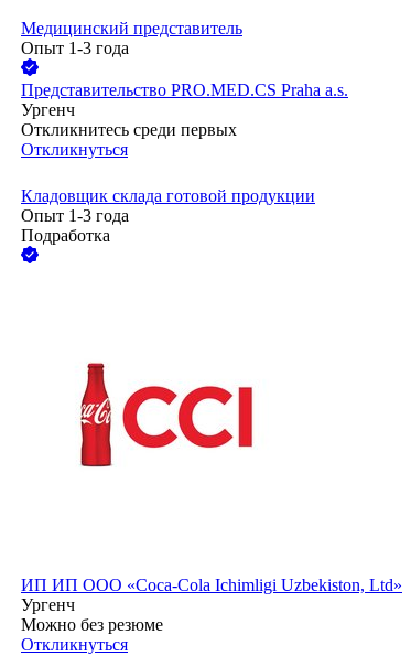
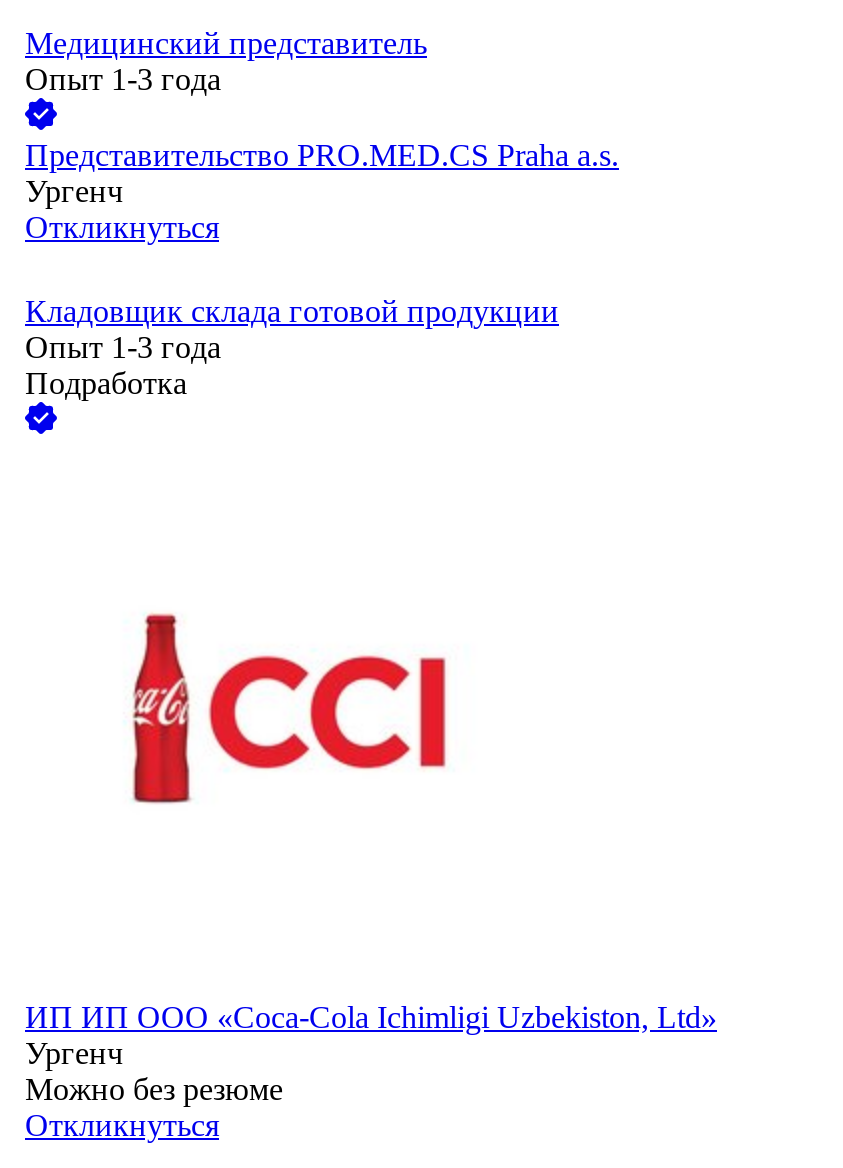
[21,121,237,139] Откликнитесь среди первых -> none

